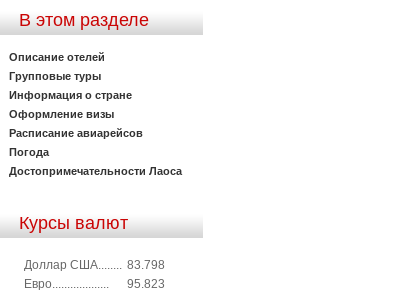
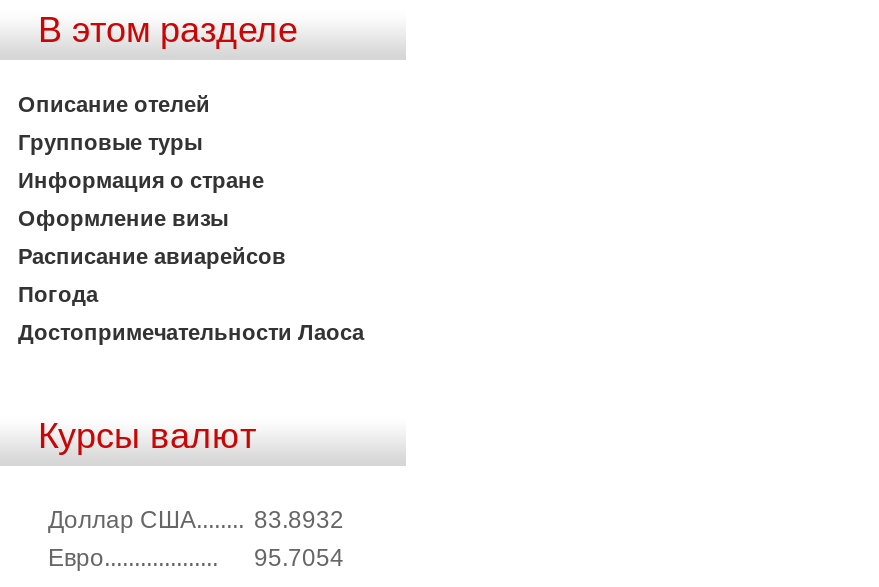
[24,258,165,272] Доллар США........ 83.798 -> [48,506,344,534] Доллар США........ 83.8932
[24,277,165,291] Евро................... 95.823 -> [48,544,344,572] Евро................... 95.7054

